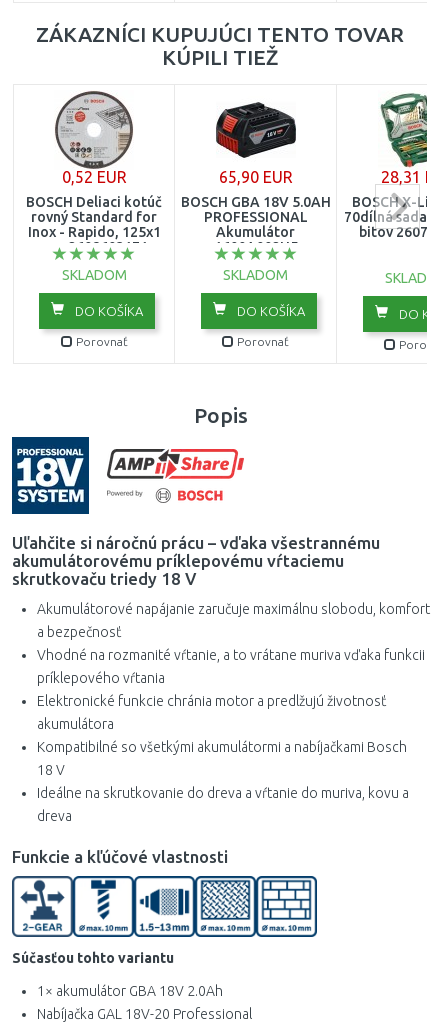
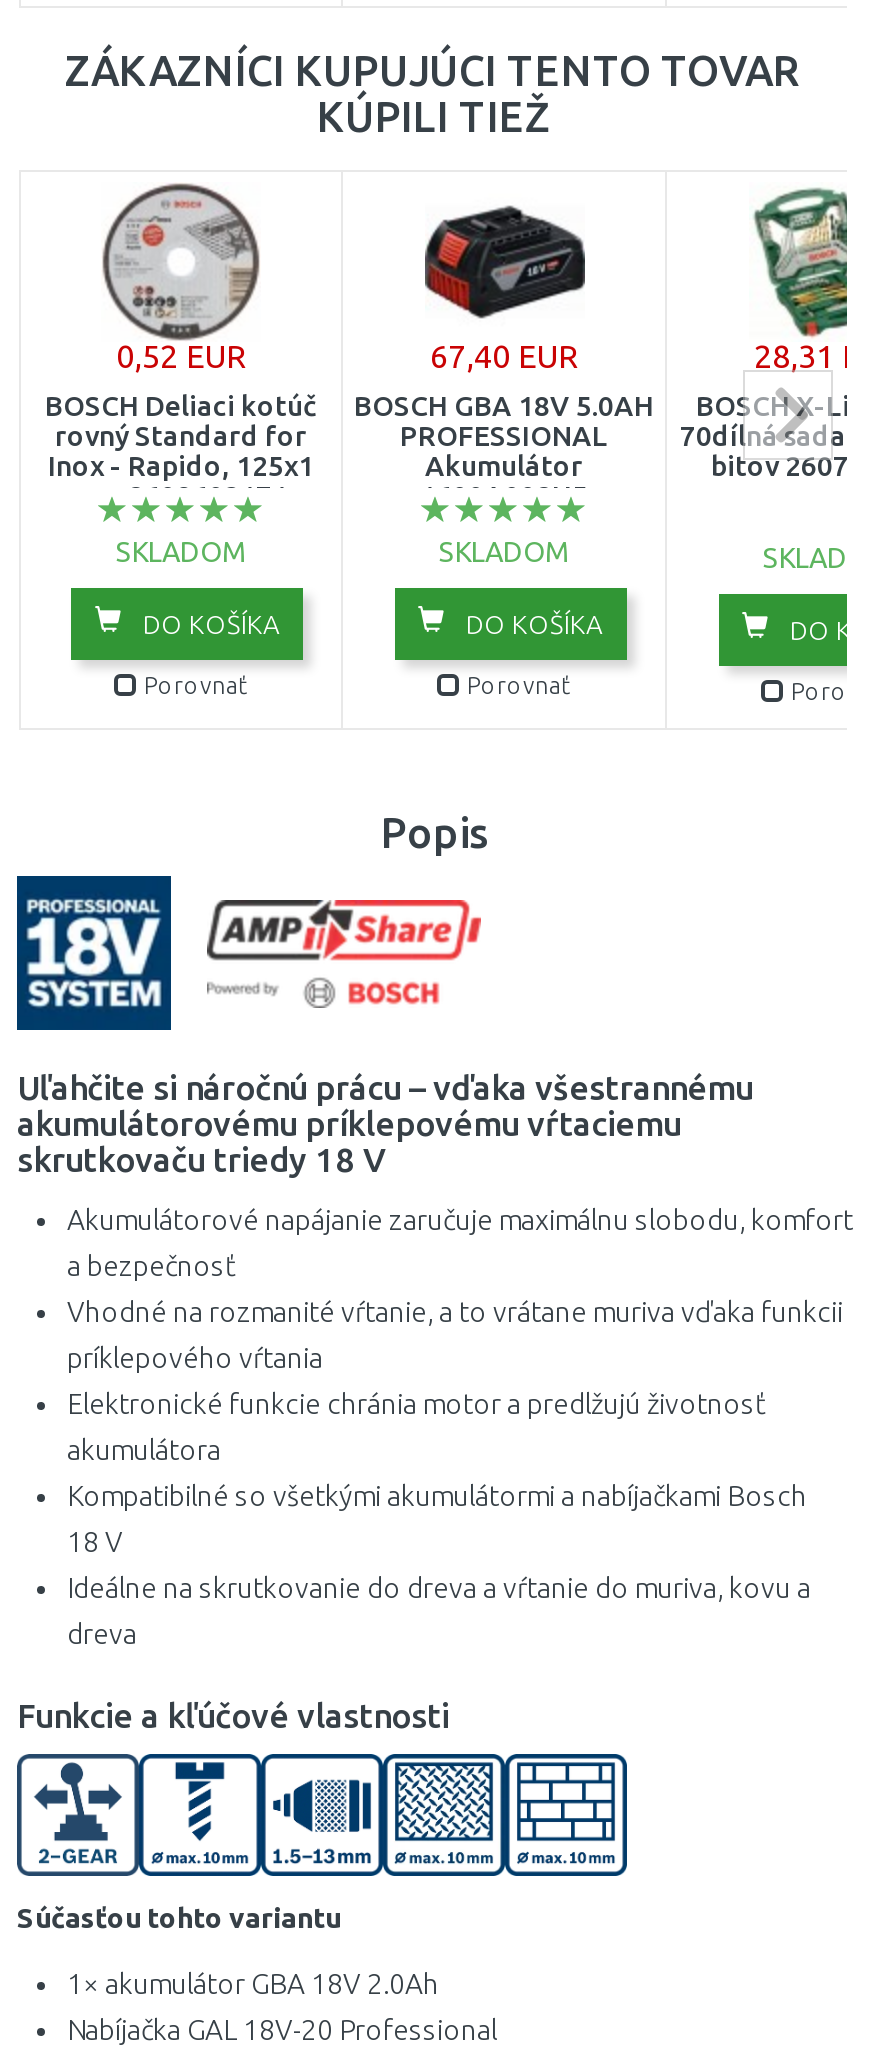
[218,168,292,186] 65,90 EUR -> [430,338,578,374] 67,40 EUR

